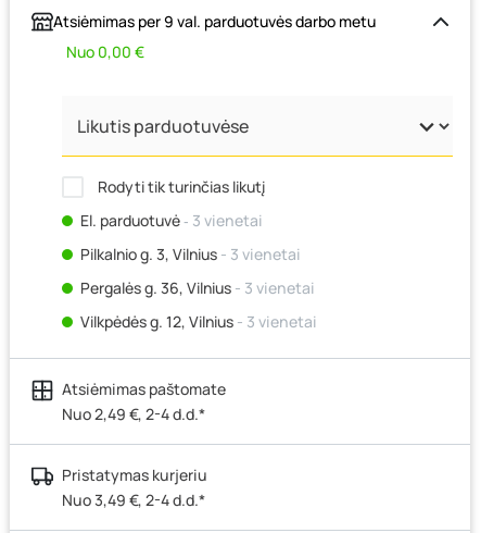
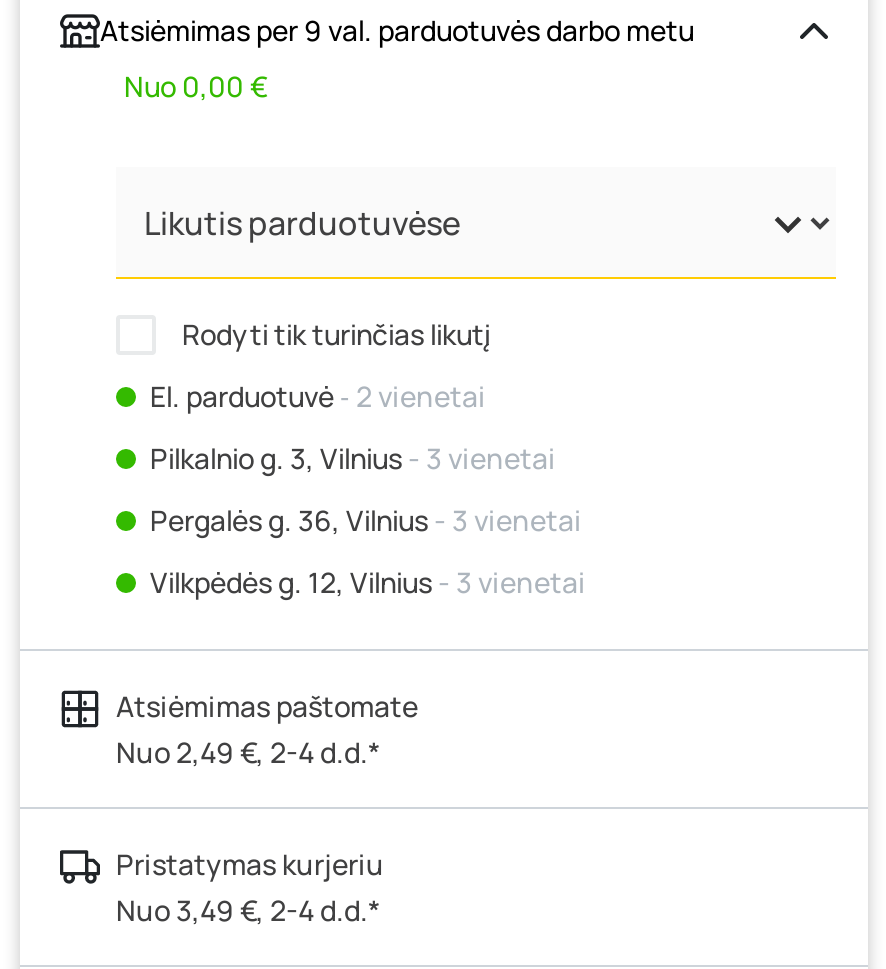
[80,210,263,231] El. parduotuvė ‐ 3 vienetai -> [150,377,486,415] El. parduotuvė ‐ 2 vienetai

